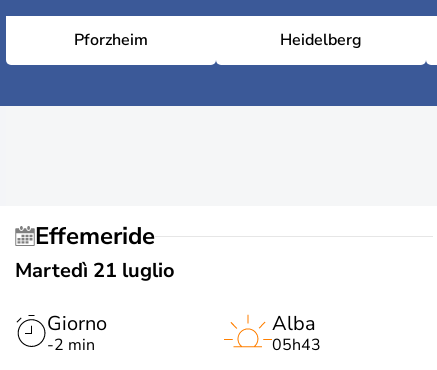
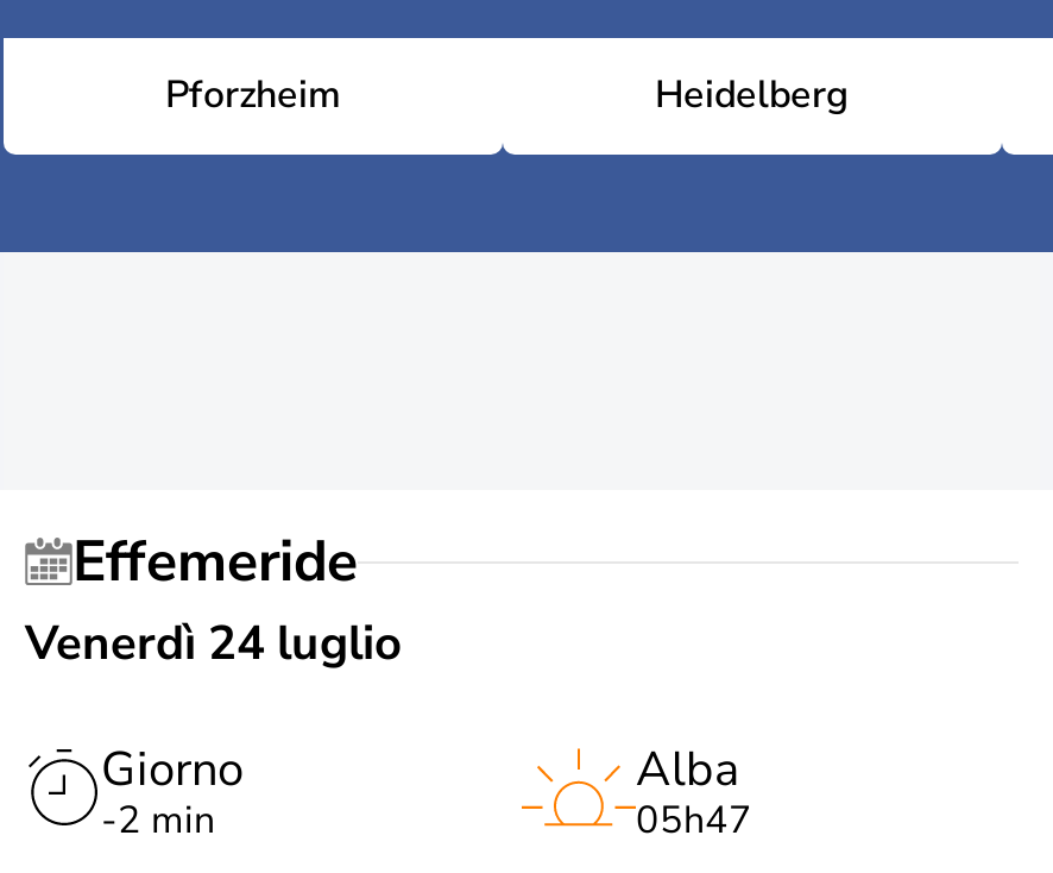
[15,257,175,284] Martedì 21 luglio -> [25,612,403,677] Venerdì 24 luglio
[272,334,321,356] 05h43 -> [636,795,752,848] 05h47

